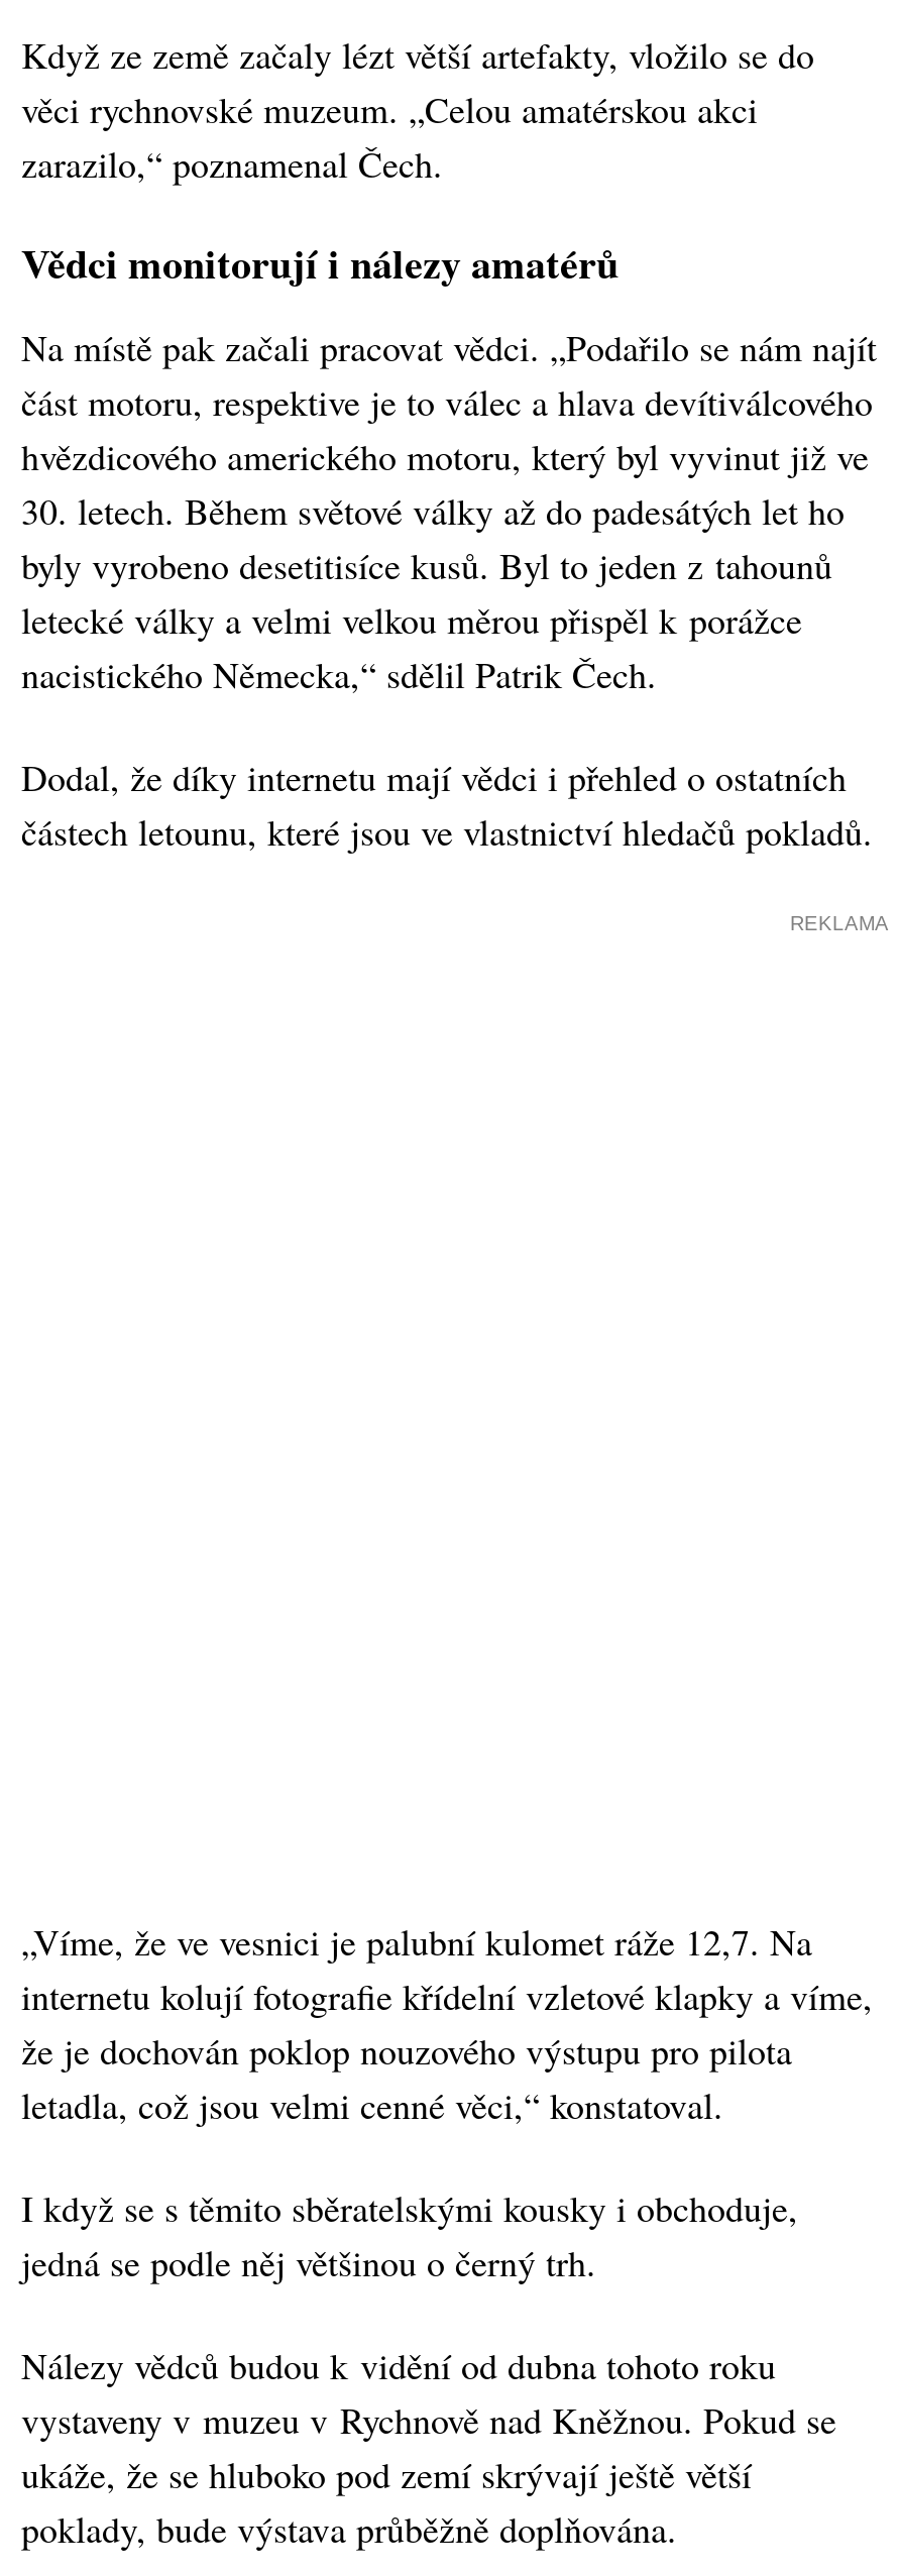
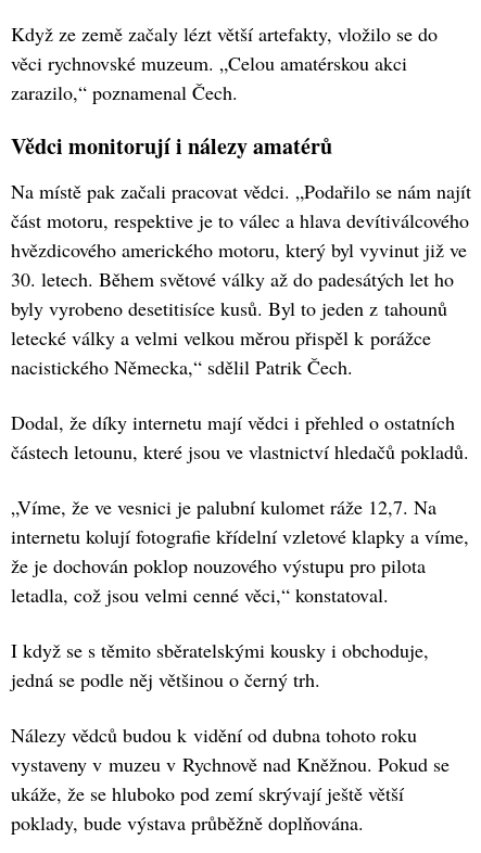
[790,913,889,935] REKLAMA -> none

